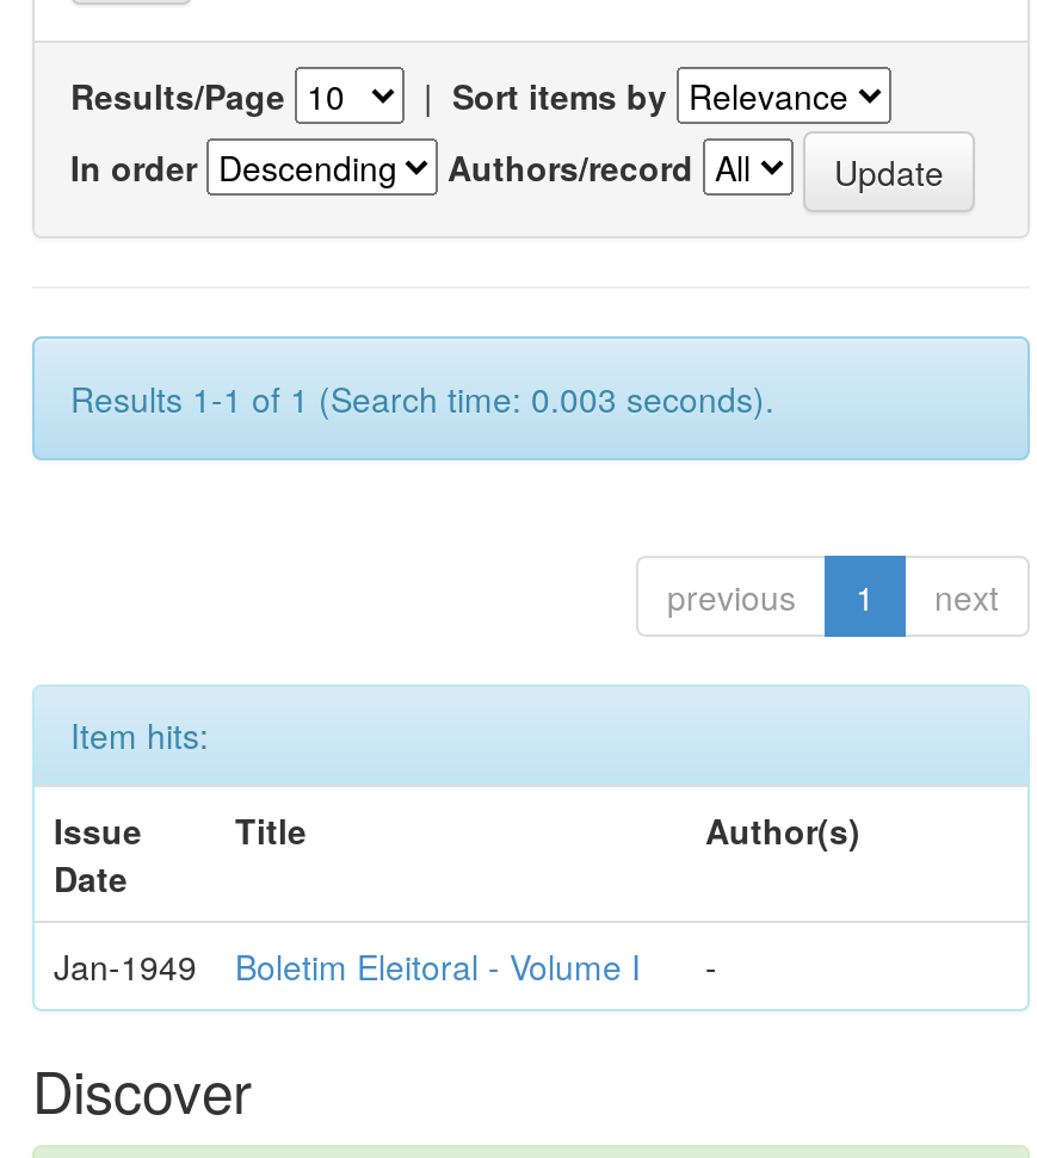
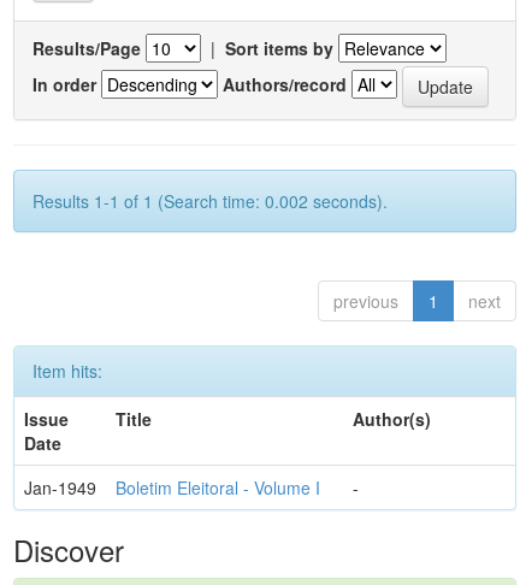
[70,374,774,422] Results 1-1 of 1 (Search time: 0.003 seconds). -> [32,189,388,213] Results 1-1 of 1 (Search time: 0.002 seconds).

